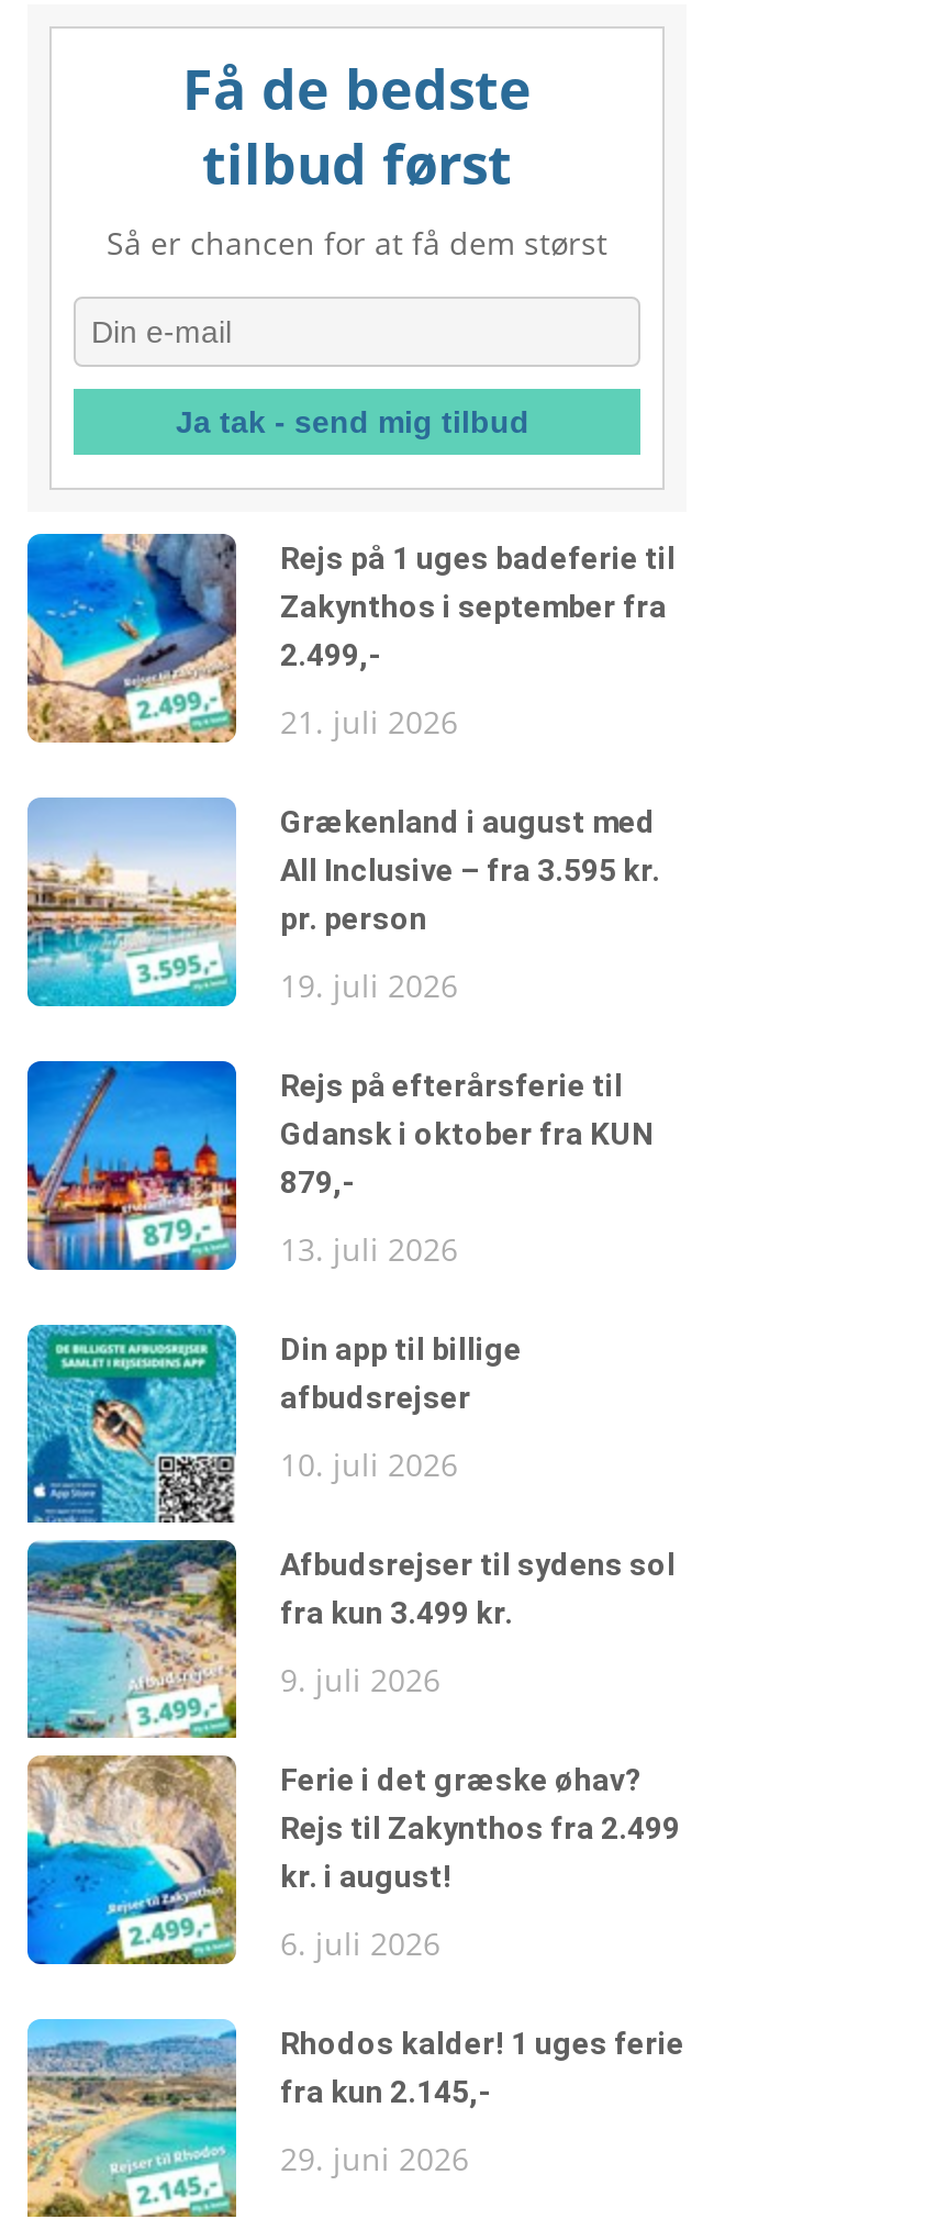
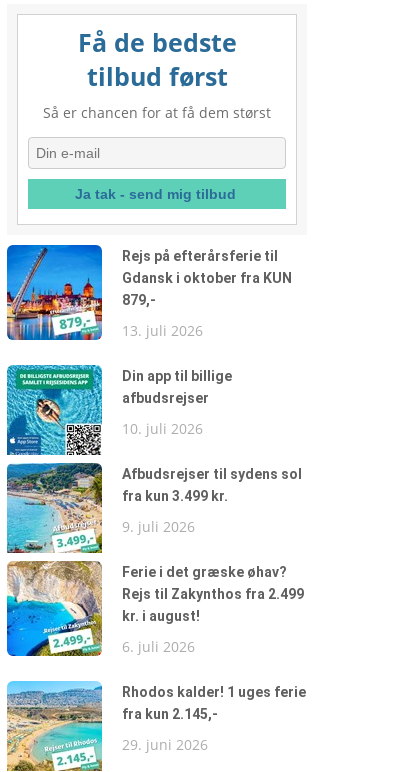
[25,532,676,1007] [image] | Rejs på 1 uges badeferie til | Zakynthos i september fra | 2.499,- | 21. juli 2026 | Grækenland i august med | All Inclusive – fra 3.595 kr. | pr. person | 19. juli 2026 -> none
[25,798,238,1008] [image] -> none

